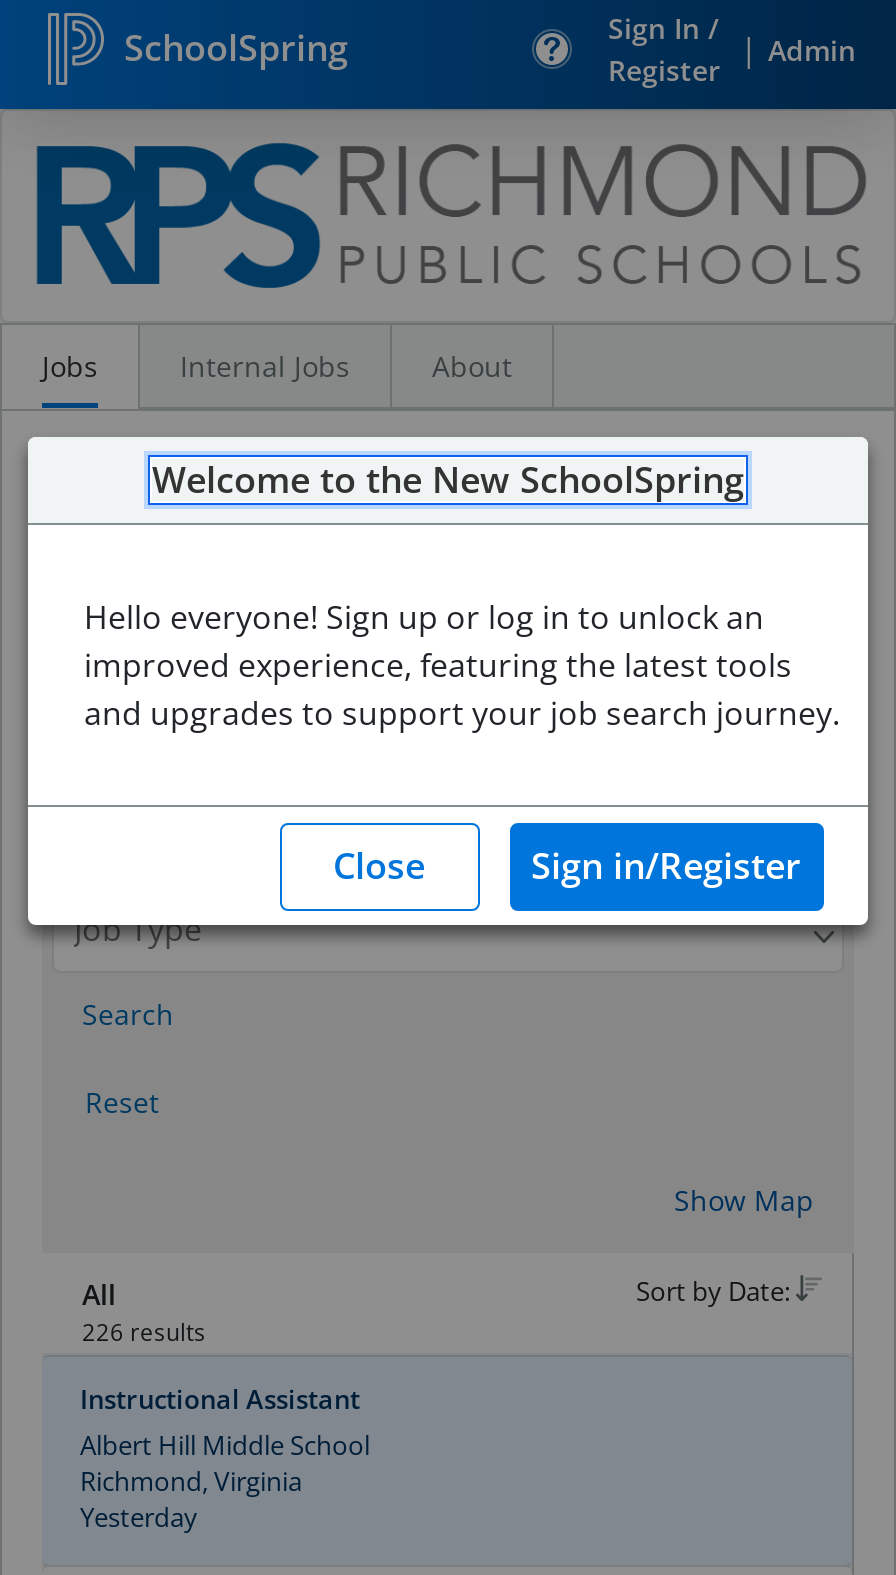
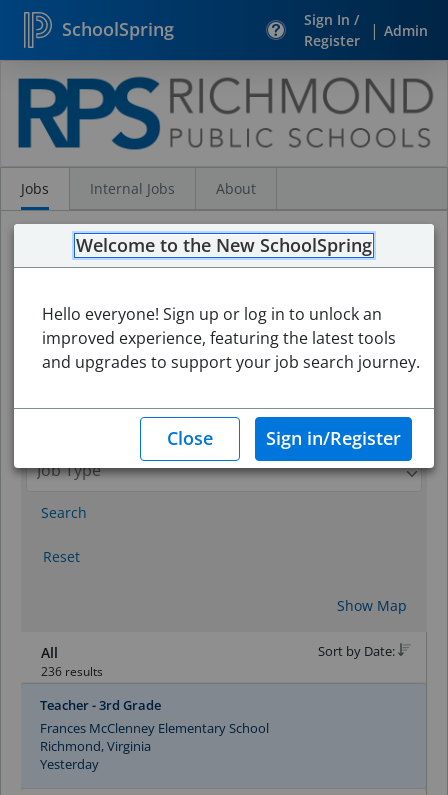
[82,1316,206,1346] 226 results -> [41,663,103,678] 236 results
[80,1380,370,1462] Instructional Assistant | Albert Hill Middle School -> [40,695,269,736] Teacher - 3rd Grade | Frances McClenney Elementary School

